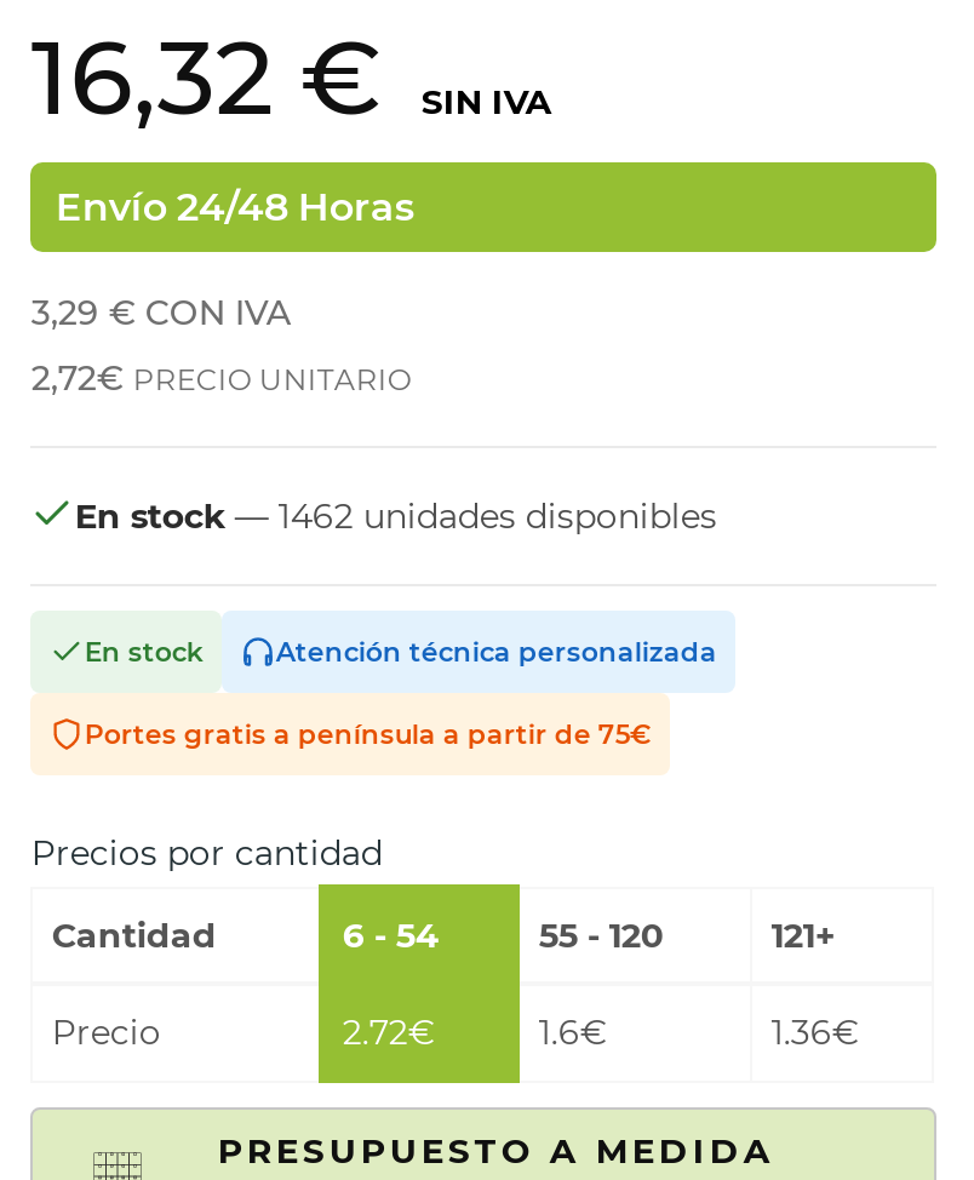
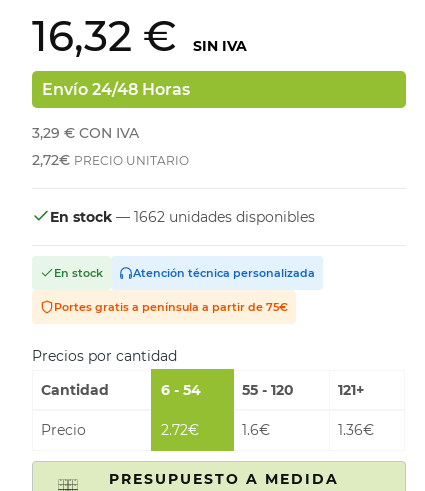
[75,493,717,537] En stock — 1462 unidades disponibles -> [50,207,315,225] En stock — 1662 unidades disponibles

